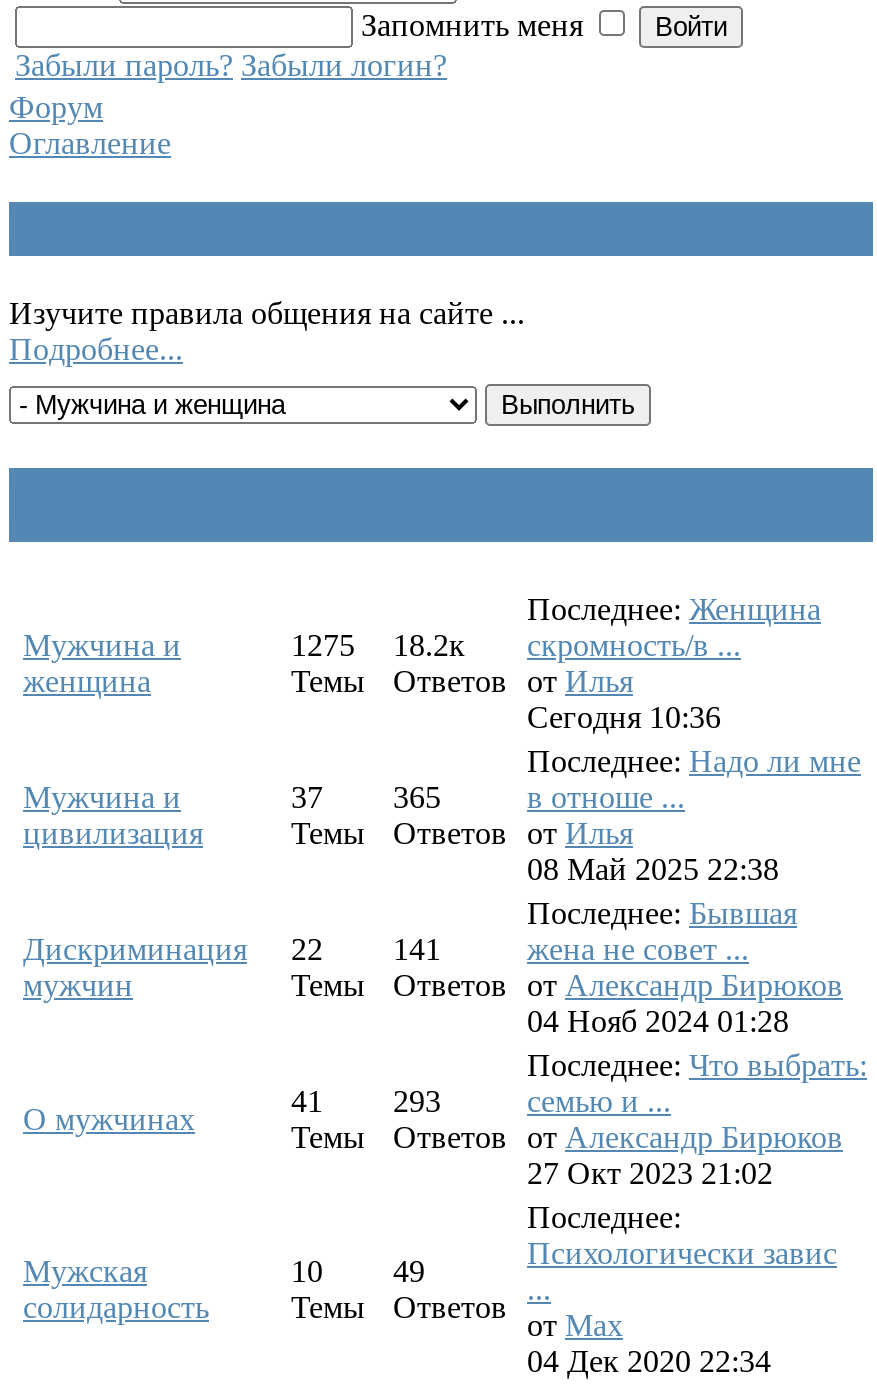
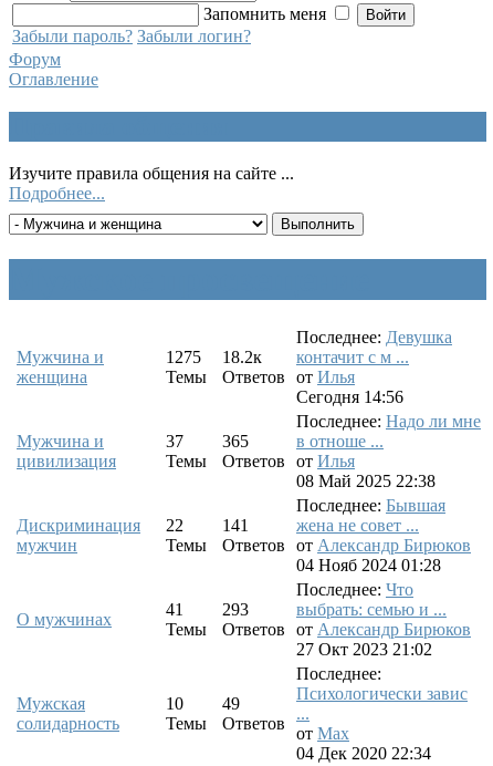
[527,591,821,661] Последнее: Женщина | скромность/в ... -> [296,327,452,366] Последнее: Девушка | контачит с м ...
[527,699,721,733] Сегодня 10:36 -> [296,387,403,406] Сегодня 14:56

